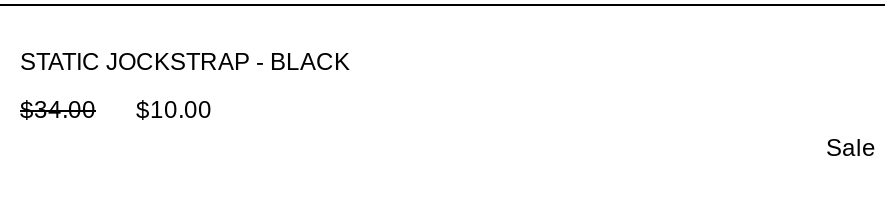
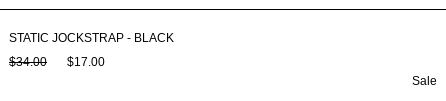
[20,97,212,125] $34.00 $10.00 -> [9,55,105,69] $34.00 $17.00

